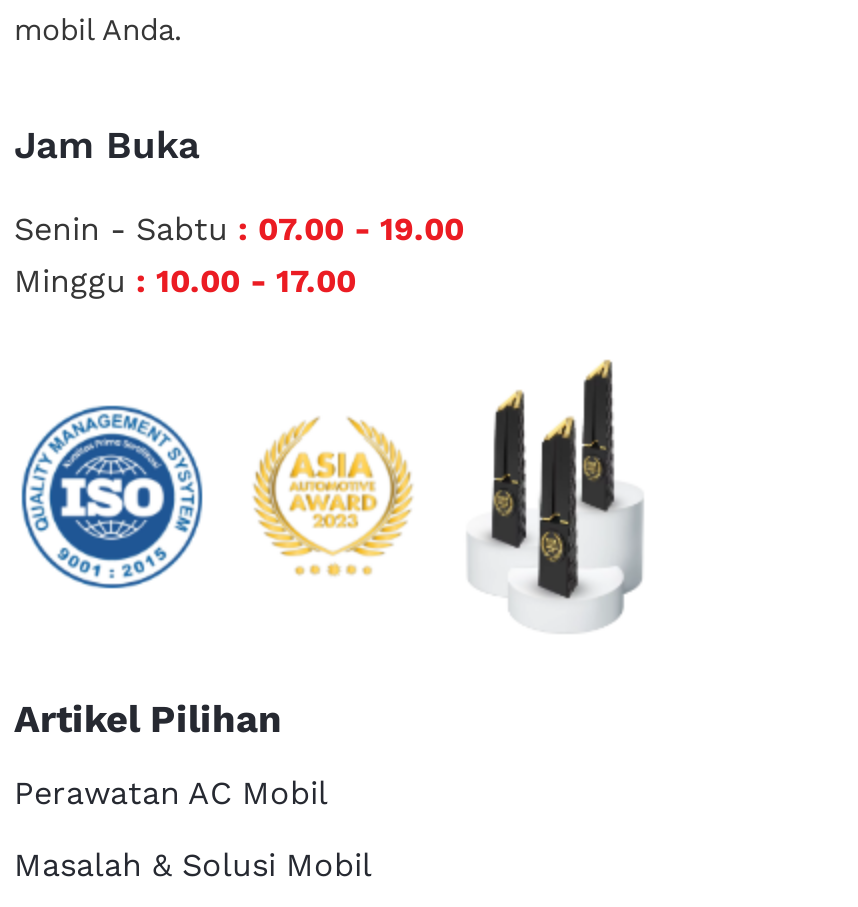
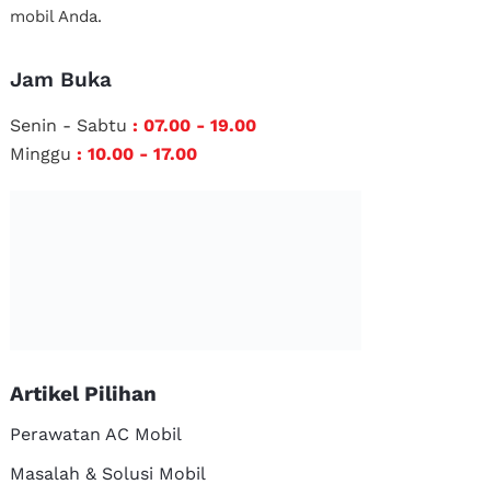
[468,358,644,630] [image] -> none
[20,404,204,590] [image] -> none
[252,416,414,578] [image] -> none

